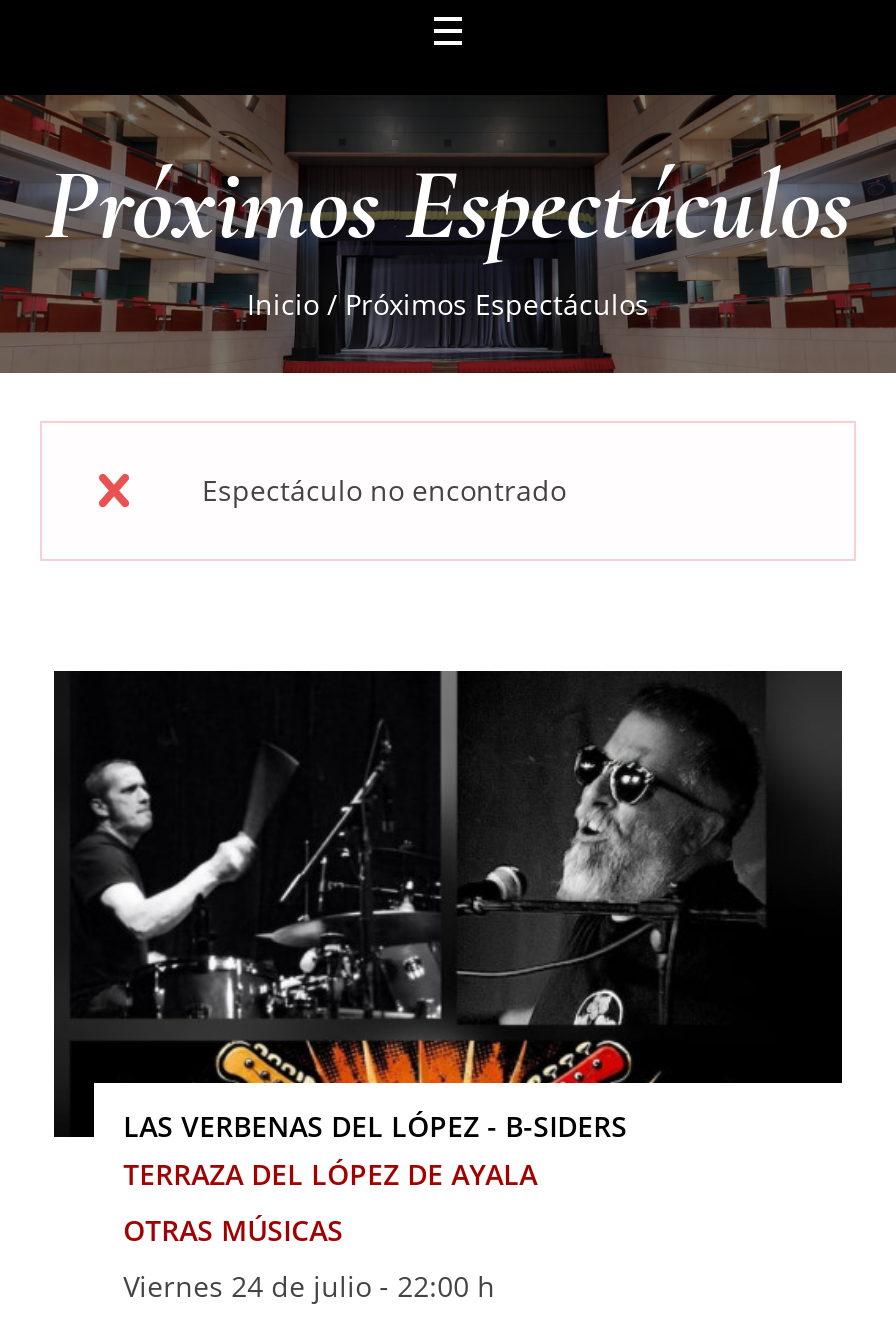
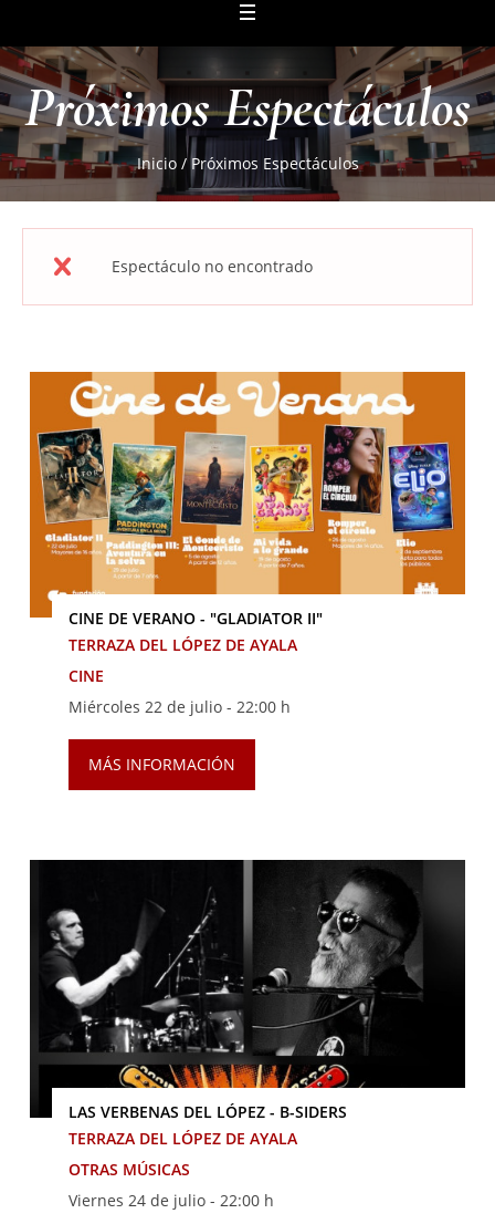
none -> [29,366,466,774] [image] | CINE DE VERANO - "GLADIATOR II" | TERRAZA DEL LÓPEZ DE AYALA | CINE | Miércoles 22 de julio - 22:00 h | MÁS INFORMACIÓN

